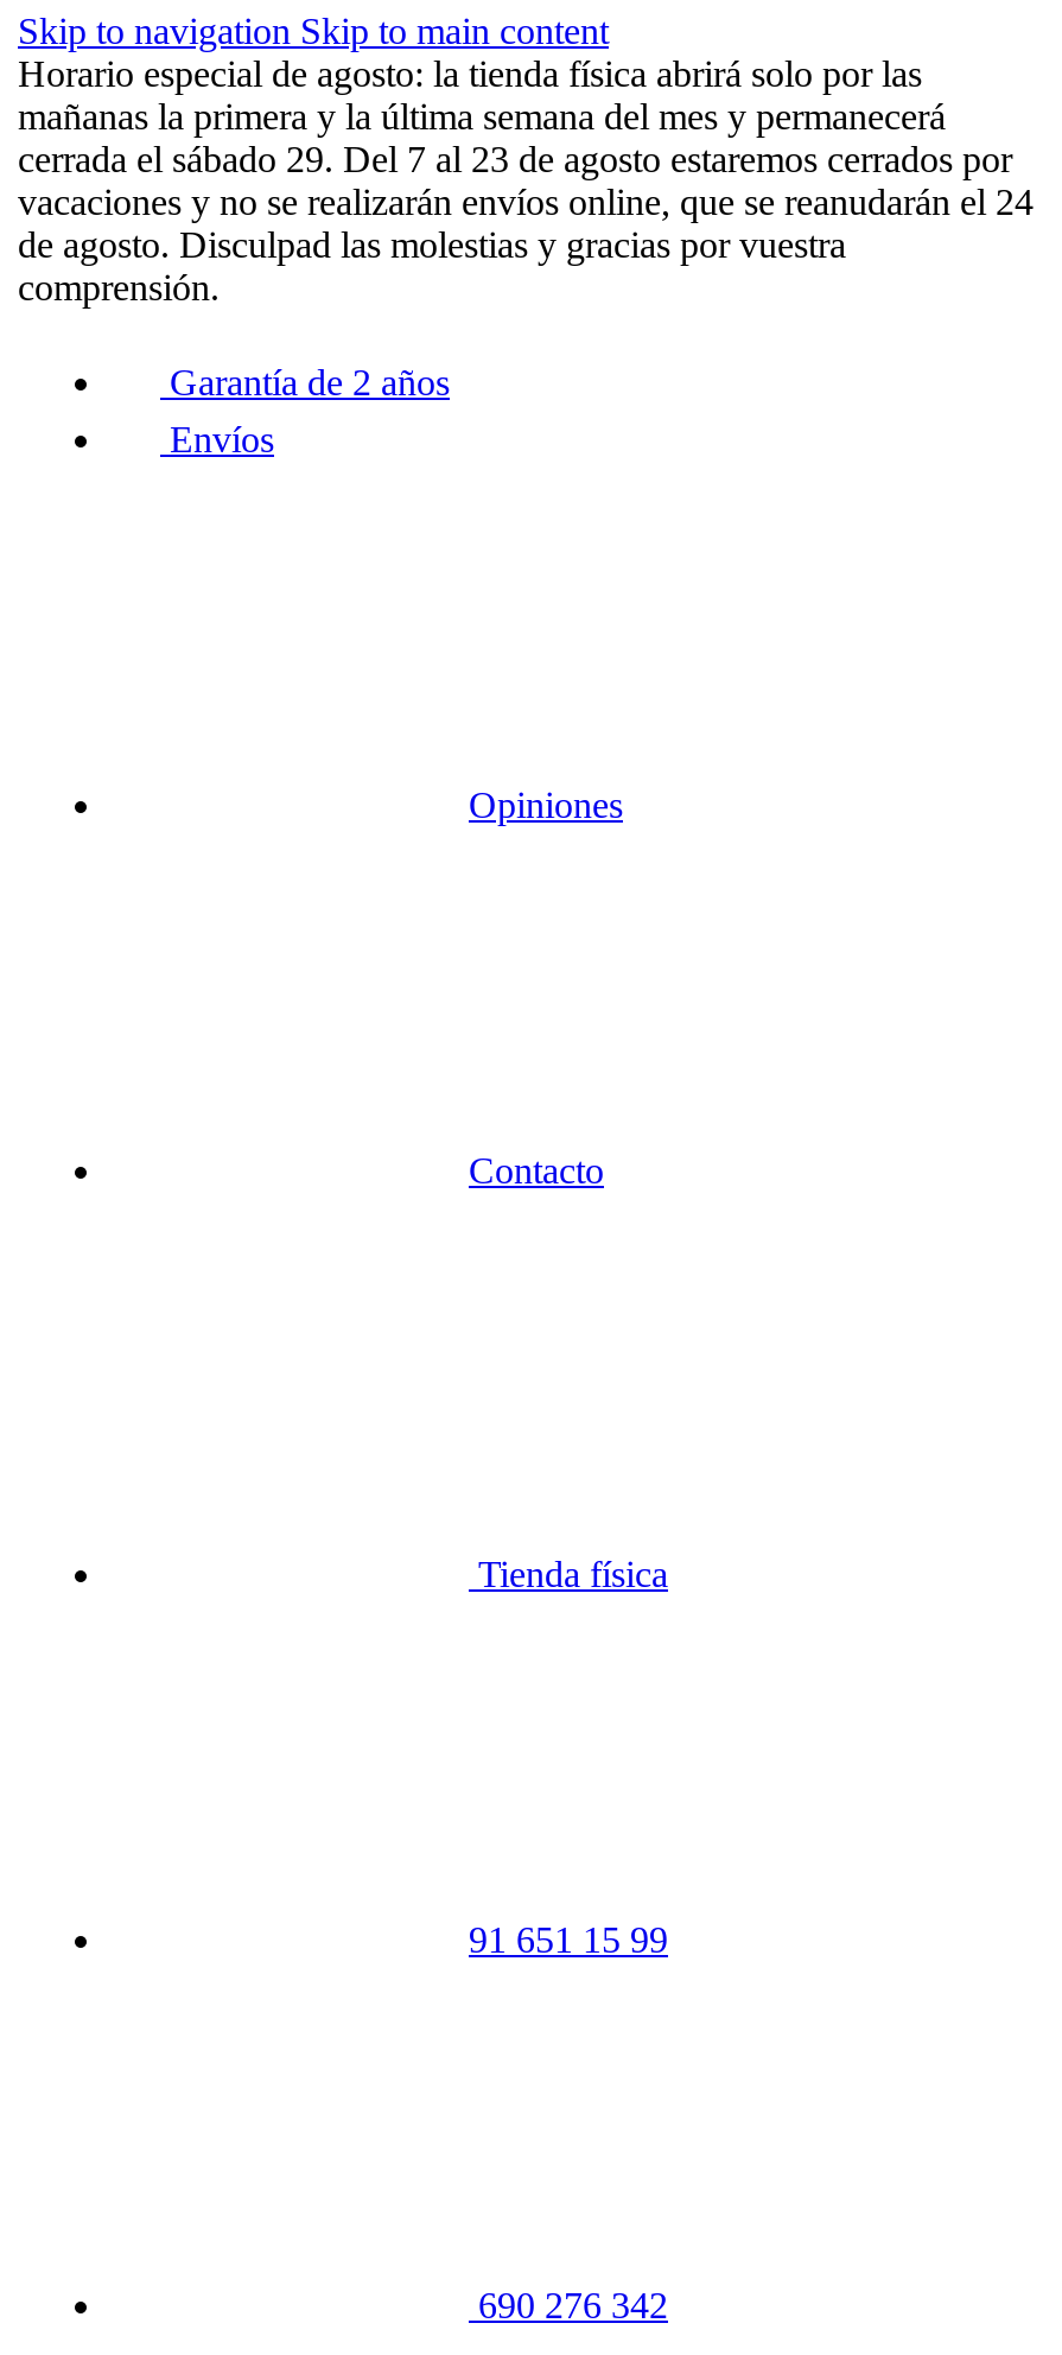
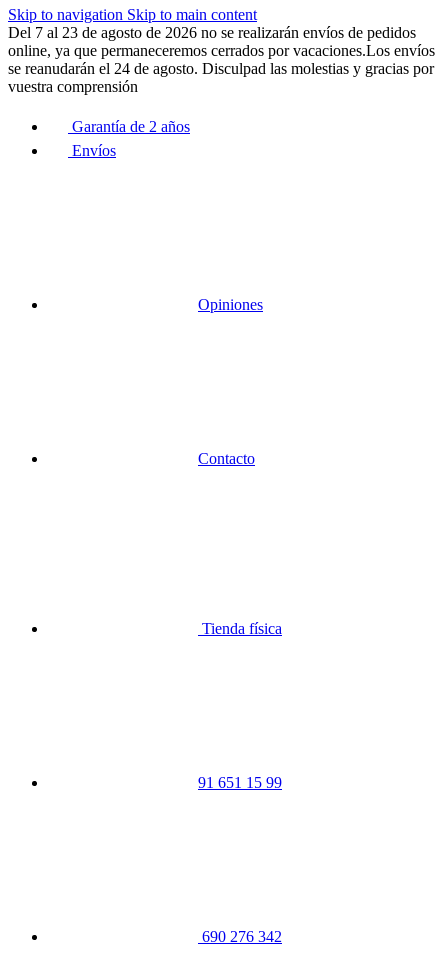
[18,53,1034,307] Horario especial de agosto: la tienda física abrirá solo por las | mañanas la primera y la última semana del mes y permanecerá | cerrada el sábado 29. Del 7 al 23 de agosto estaremos cerrados por | vacaciones y no se realizarán envíos online, que se reanudarán el 24 | de agosto. Disculpad las molestias y gracias por vuestra | comprensión. -> [8,24,435,95] Del 7 al 23 de agosto de 2026 no se realizarán envíos de pedidos | online, ya que permaneceremos cerrados por vacaciones.Los envíos | se reanudarán el 24 de agosto. Disculpad las molestias y gracias por | vuestra comprensión

